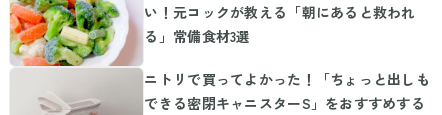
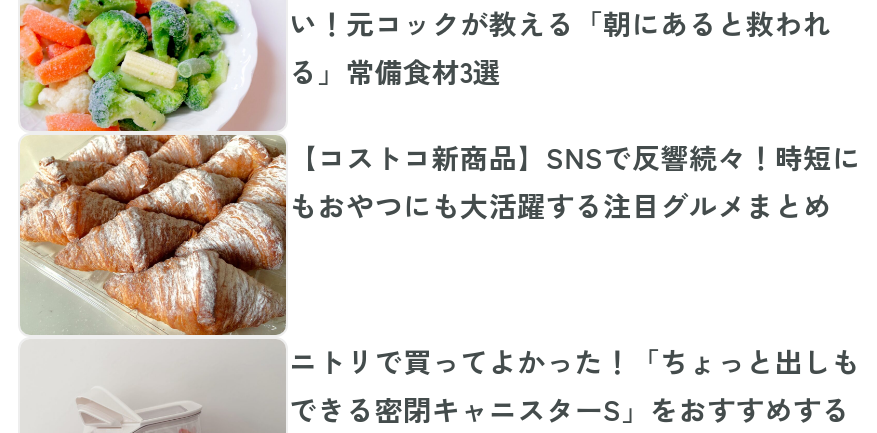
none -> [20,130,861,336] [image] | 【コストコ新商品】SNSで反響続々！時短に | もおやつにも大活躍する注目グルメまとめ

